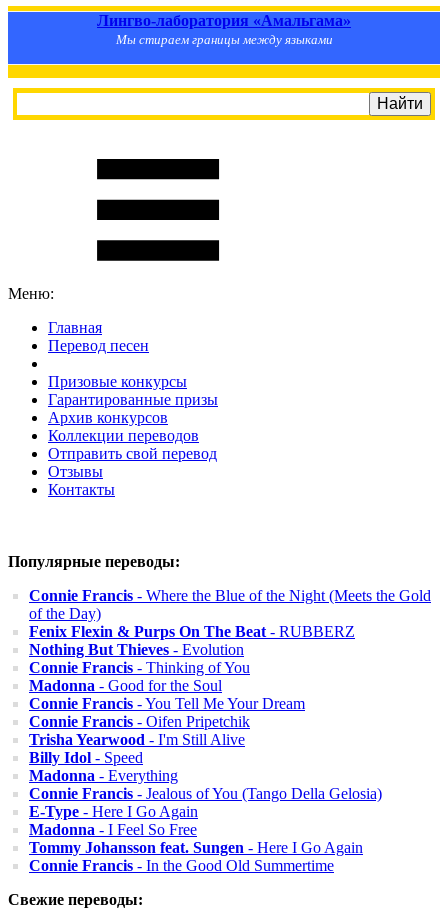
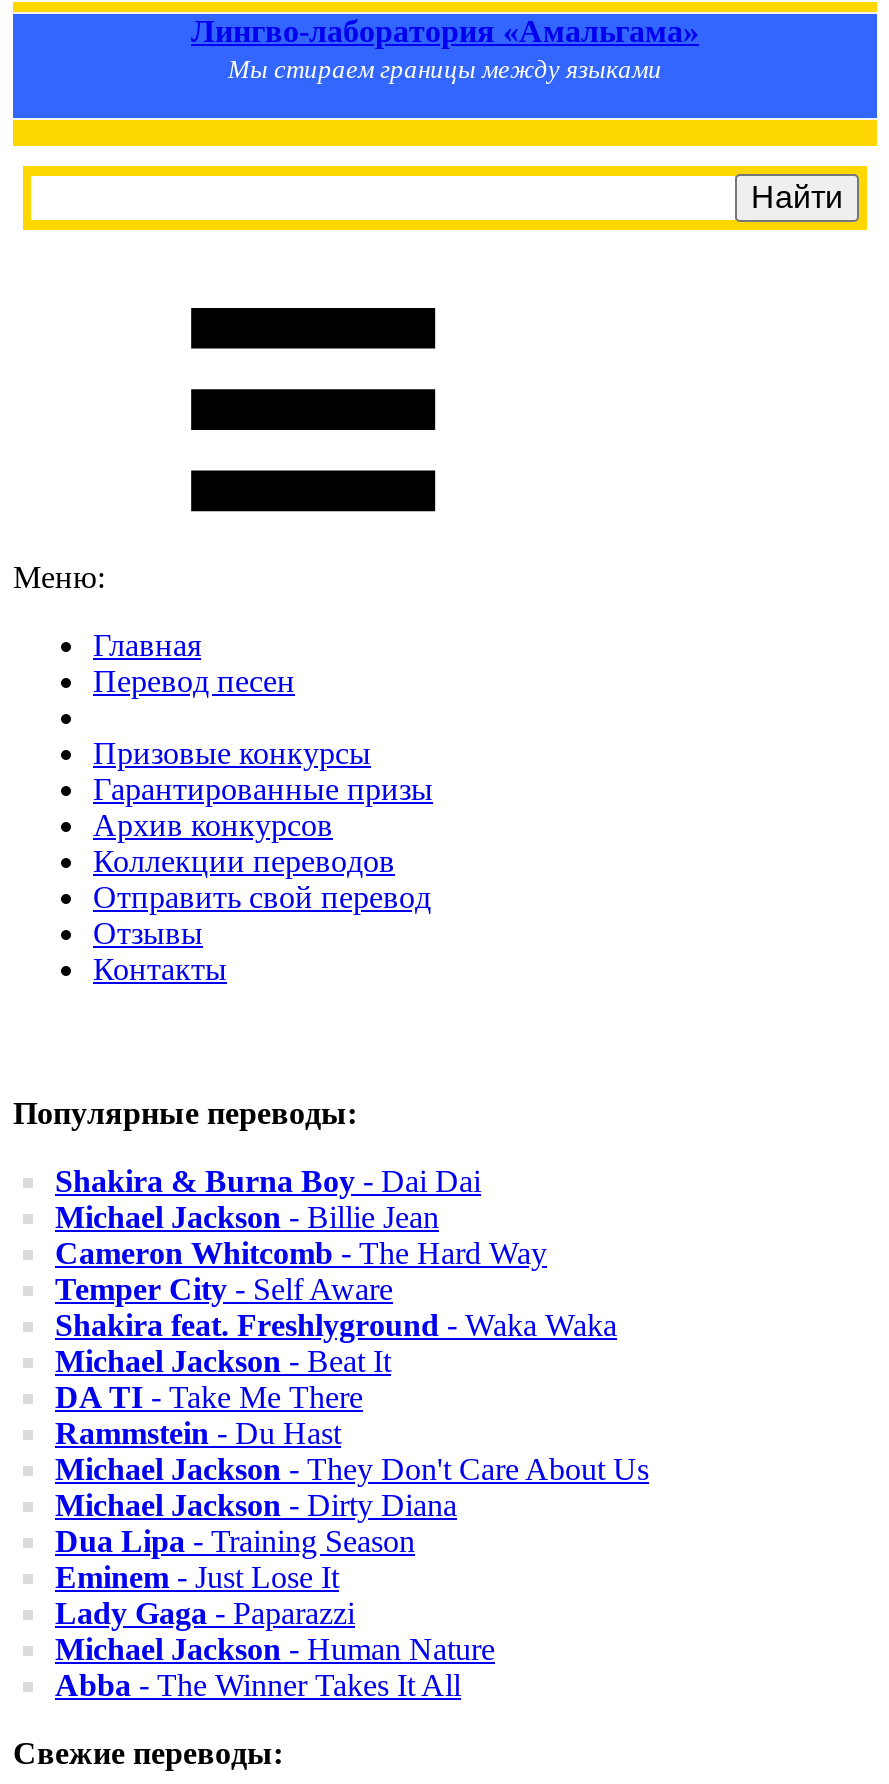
[29,587,431,874] Connie Francis - Where the Blue of the Night (Meets the Gold | of the Day) | Fenix Flexin & Purps On The Beat - RUBBERZ | Nothing But Thieves - Evolution | Connie Francis - Thinking of You | Madonna - Good for the Soul | Connie Francis - You Tell Me Your Dream | Connie Francis - Oifen Pripetchik | Trisha Yearwood - I'm Still Alive | Billy Idol - Speed | Madonna - Everything | Connie Francis - Jealous of You (Tango Della Gelosia) | E-Type - Here I Go Again | Madonna - I Feel So Free | Tommy Johansson feat. Sungen - Here I Go Again | Connie Francis - In the Good Old Summertime -> [55,1164,649,1702] Shakira & Burna Boy - Dai Dai | Michael Jackson - Billie Jean | Cameron Whitcomb - The Hard Way | Temper City - Self Aware | Shakira feat. Freshlyground - Waka Waka | Michael Jackson - Beat It | DA TI - Take Me There | Rammstein - Du Hast | Michael Jackson - They Don't Care About Us | Michael Jackson - Dirty Diana | Dua Lipa - Training Season | Eminem - Just Lose It | Lady Gaga - Paparazzi | Michael Jackson - Human Nature | Abba - The Winner Takes It All

